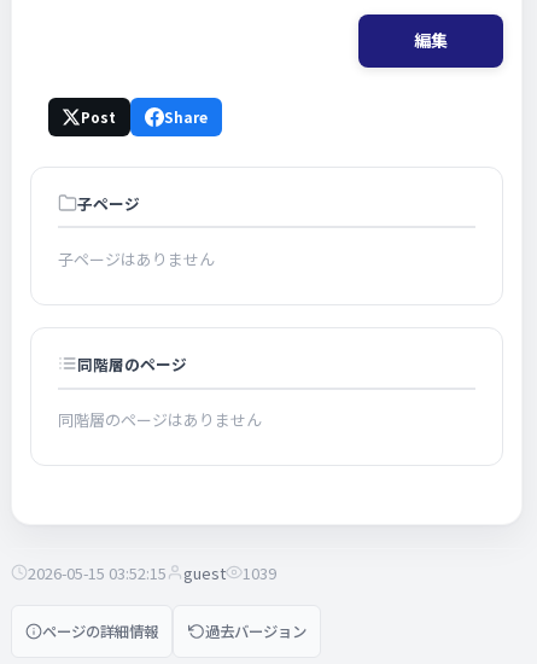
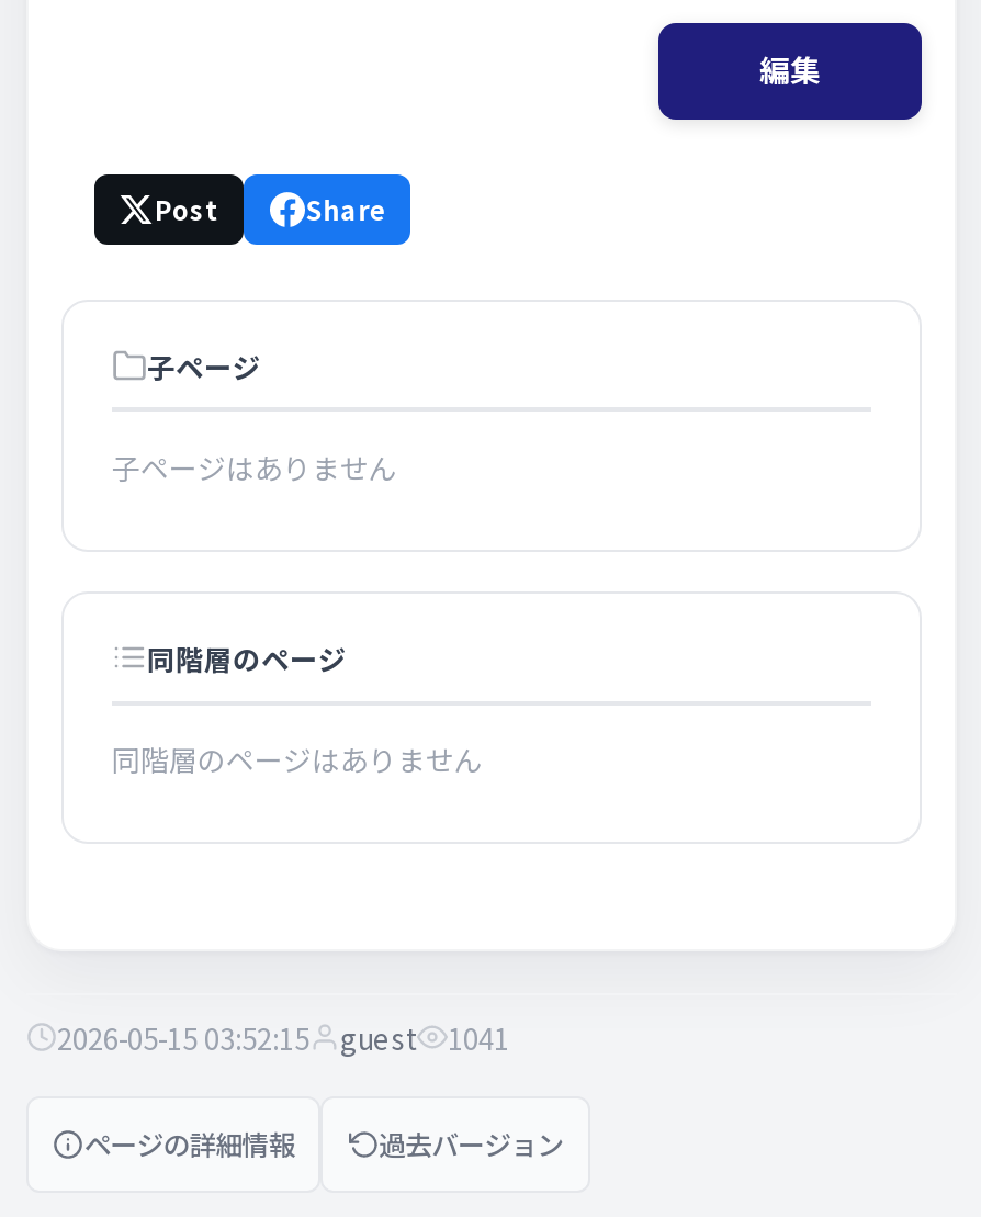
[28,561,276,584] 2026-05-15 03:52:15 guest 1039 -> [57,1017,509,1059] 2026-05-15 03:52:15 guest 1041

